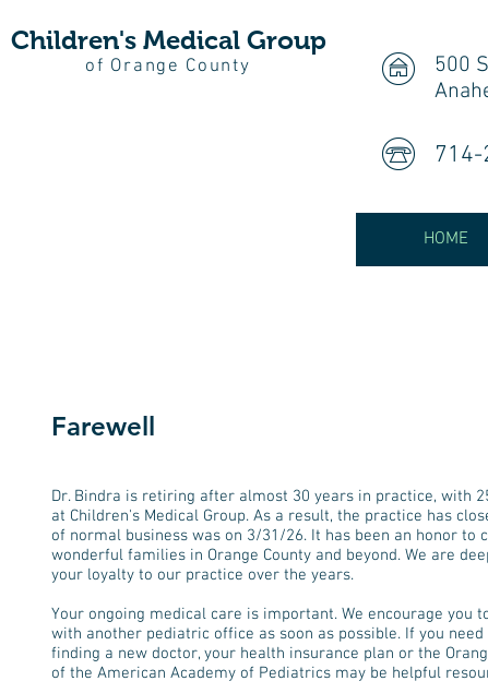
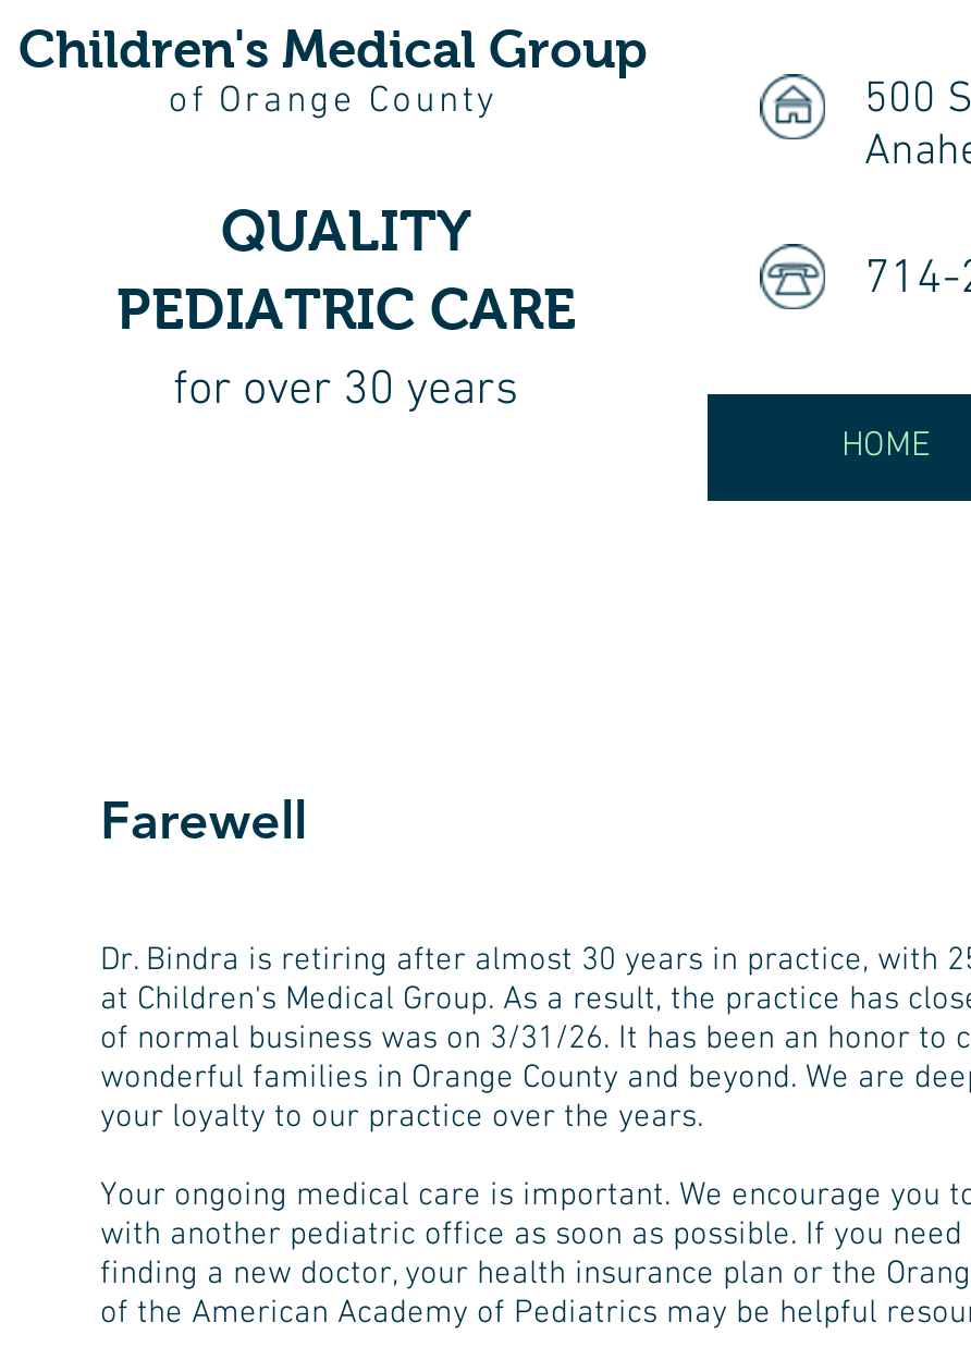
none -> [116,200,576,420] QUALITY | PEDIATRIC CARE | for over 30 years

